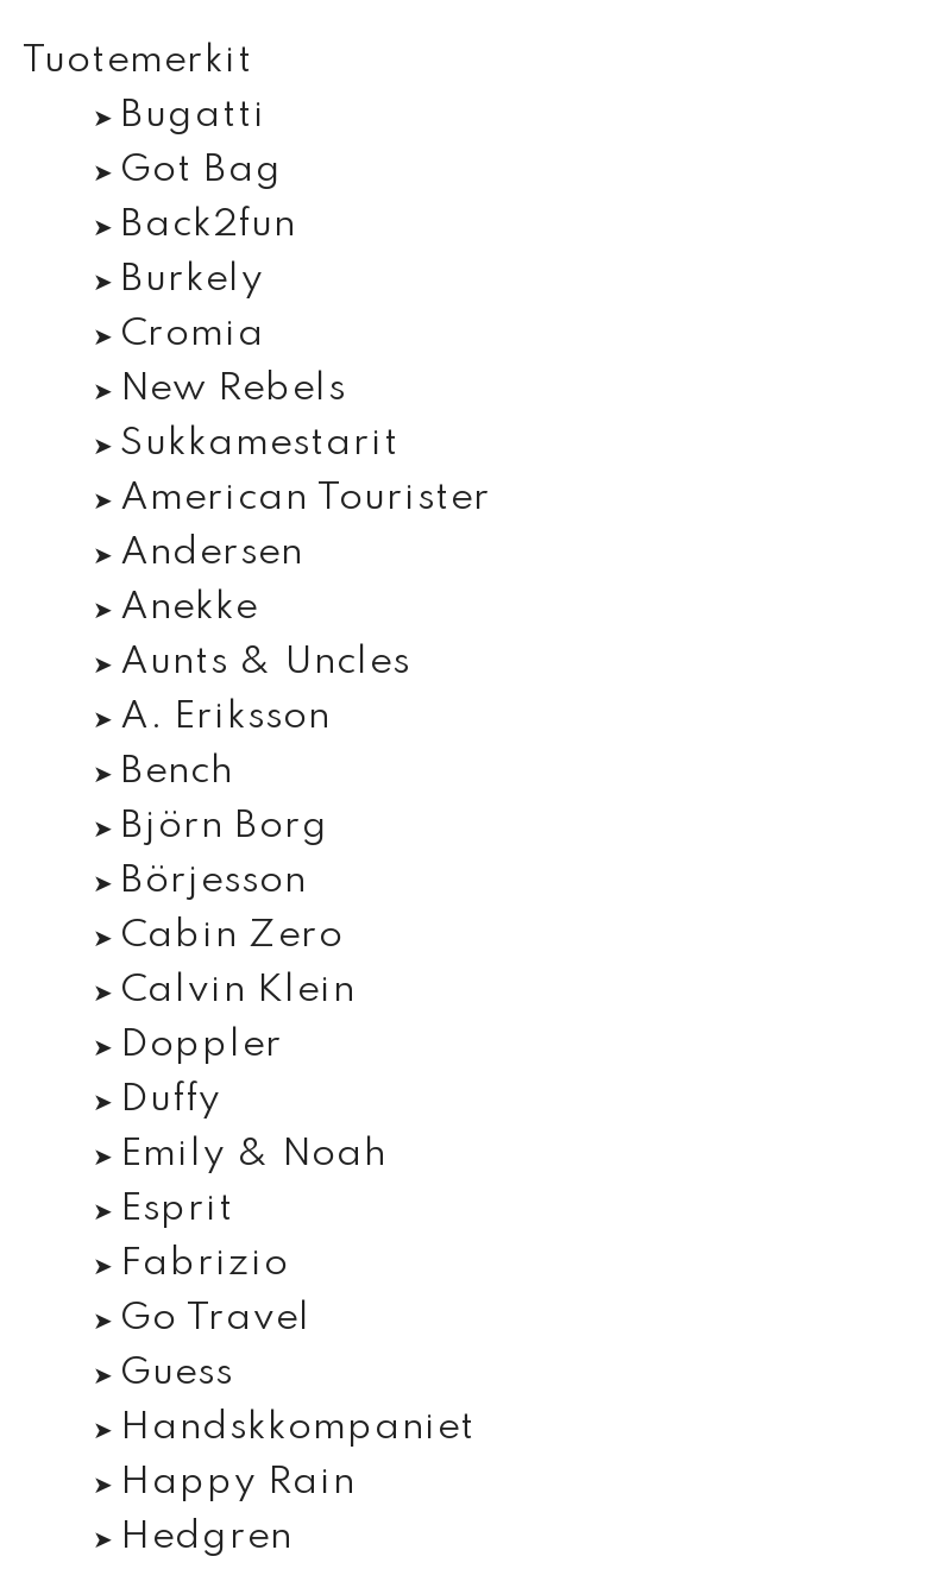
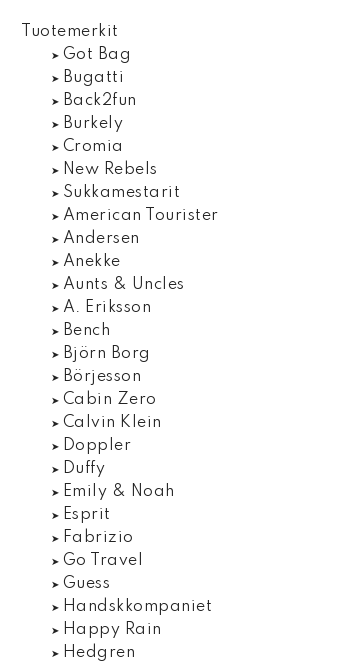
moved [120,98,266,136] -> [62,70,124,86]: Bugatti
moved [120,153,283,191] -> [62,47,131,63]: Got Bag

